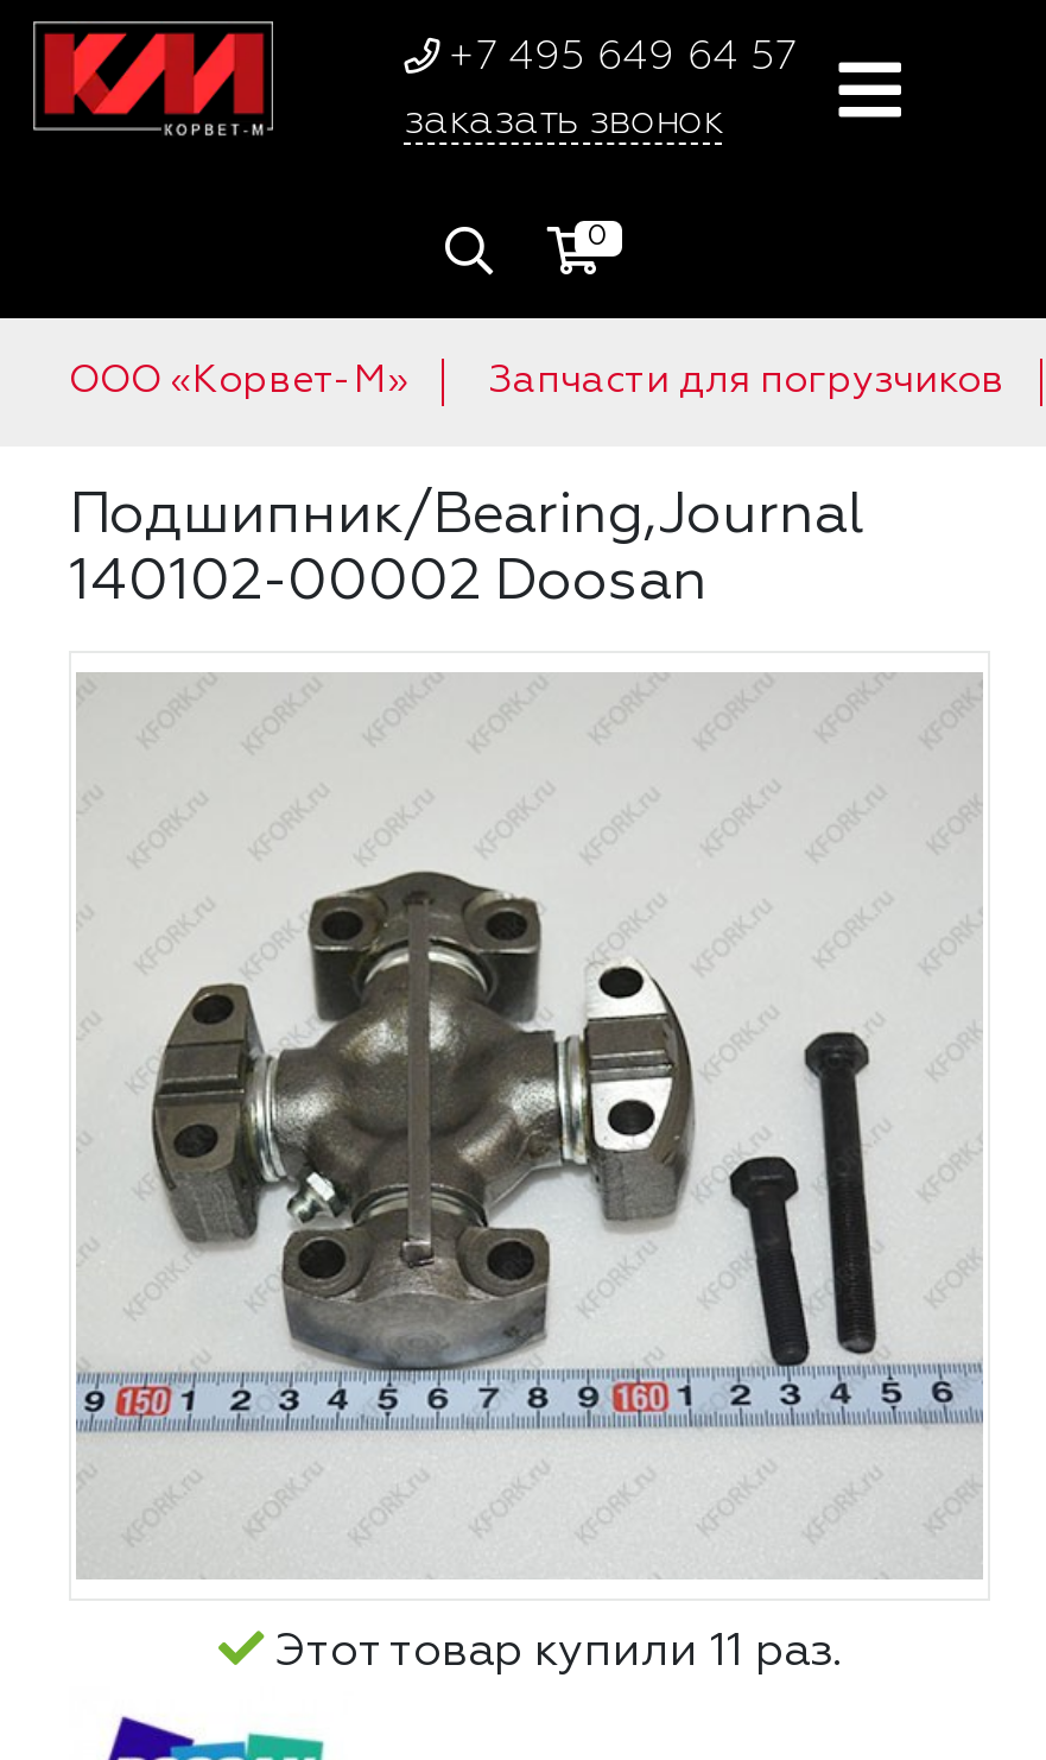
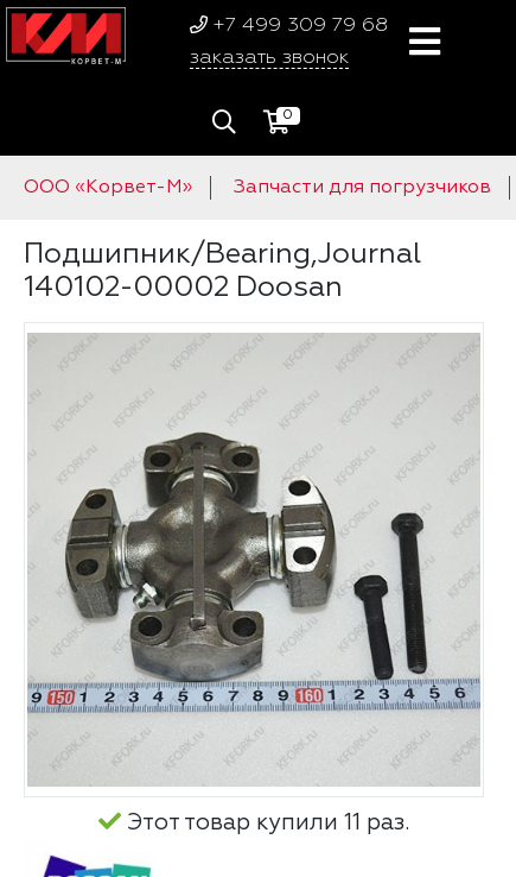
[449,38,796,78] +7 495 649 64 57 -> [213,15,388,36] +7 499 309 79 68

